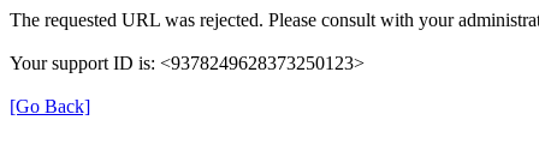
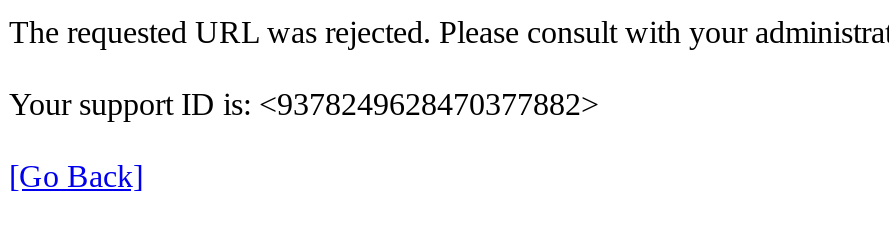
[10,53,365,73] Your support ID is: <9378249628373250123> -> [9,87,599,121] Your support ID is: <9378249628470377882>

